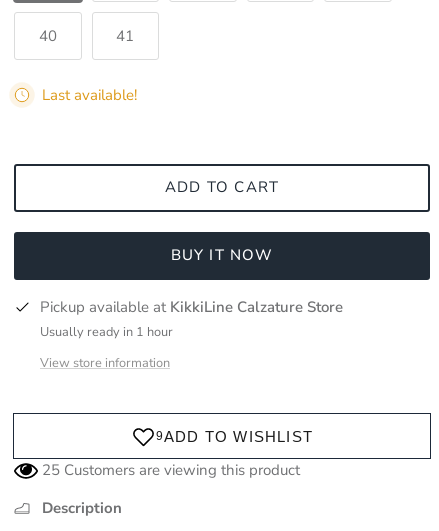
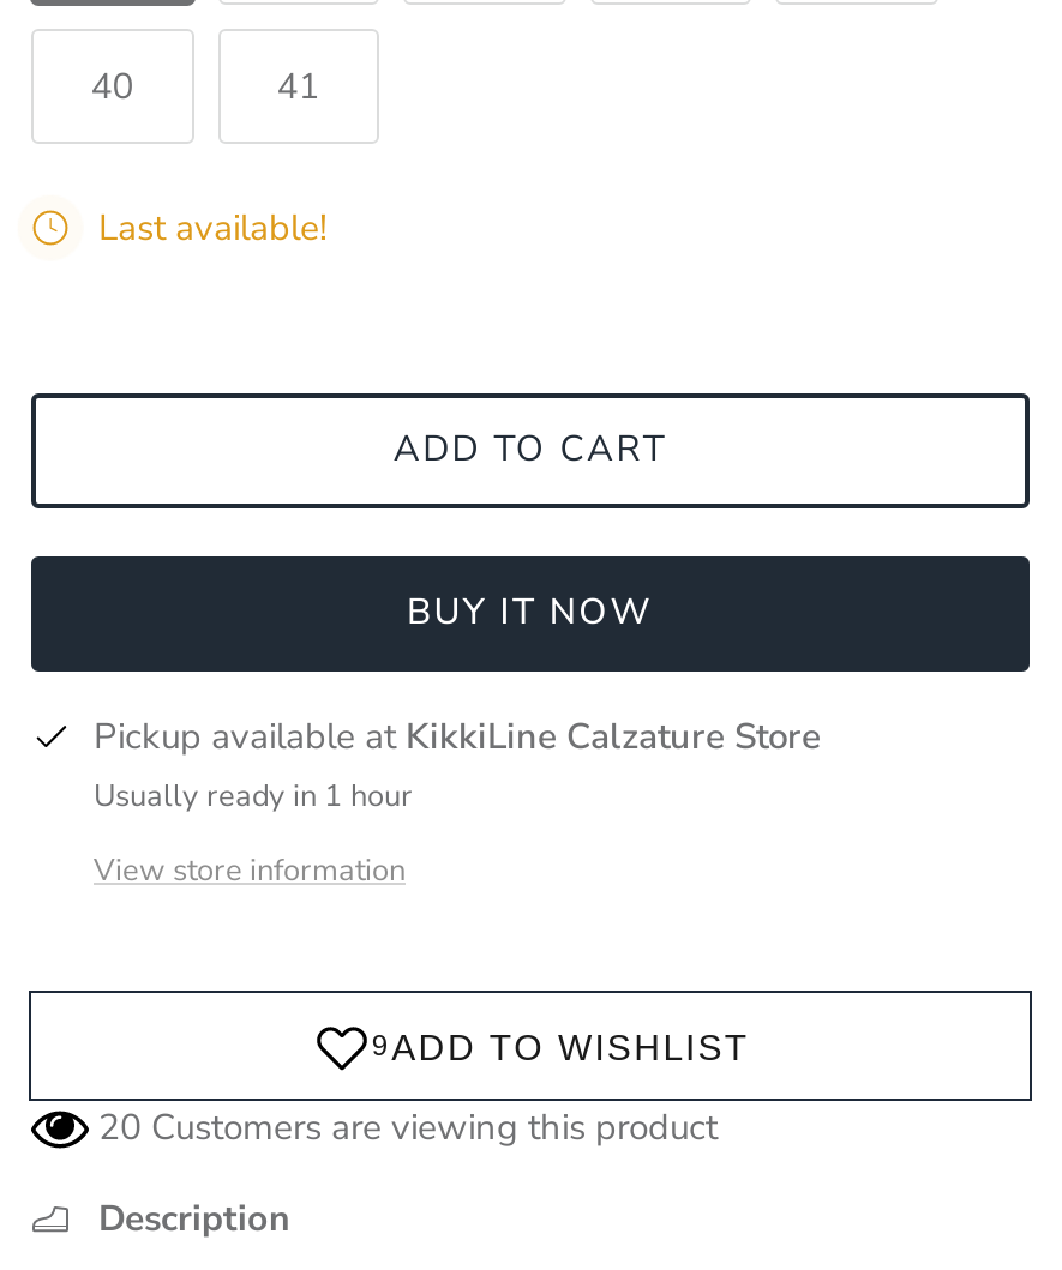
[42,460,300,480] 25 Customers are viewing this product -> [98,1103,718,1151] 20 Customers are viewing this product

